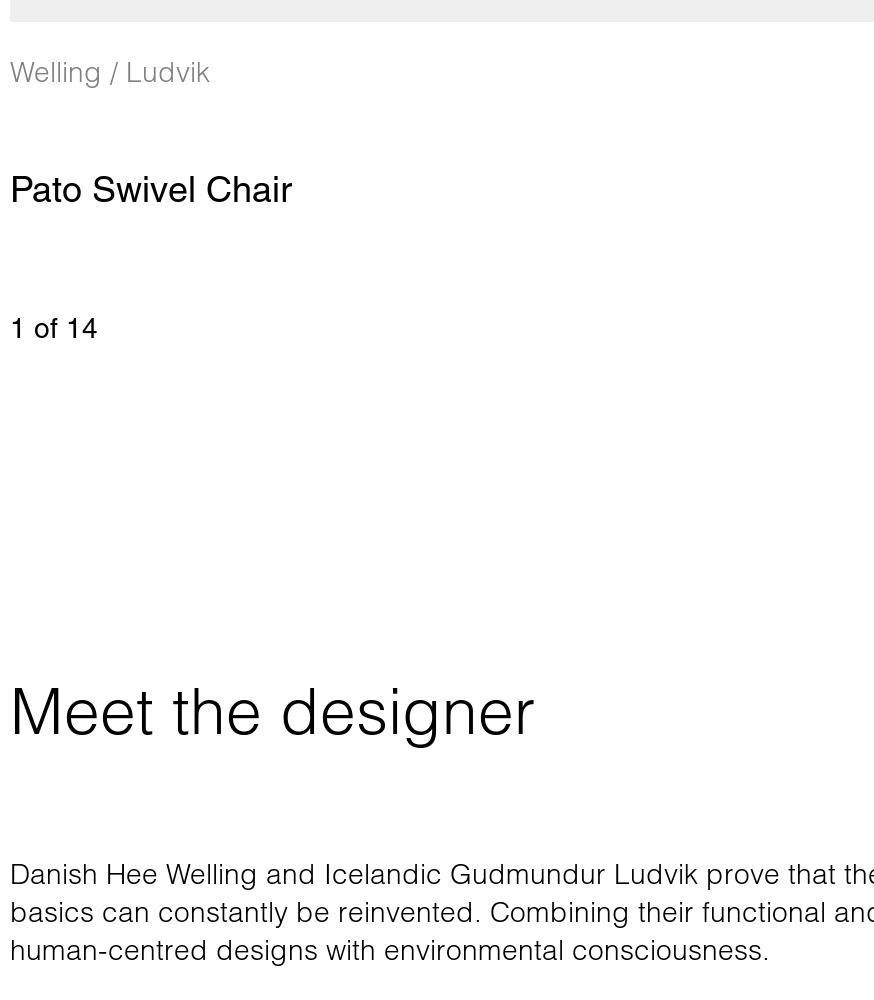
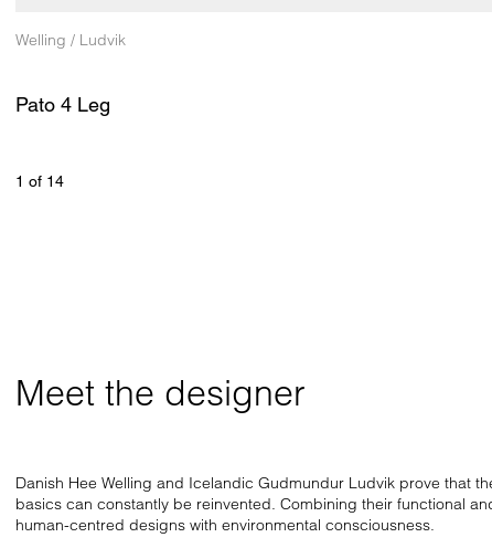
[10,169,292,211] Pato Swivel Chair -> [15,93,110,117] Pato 4 Leg

